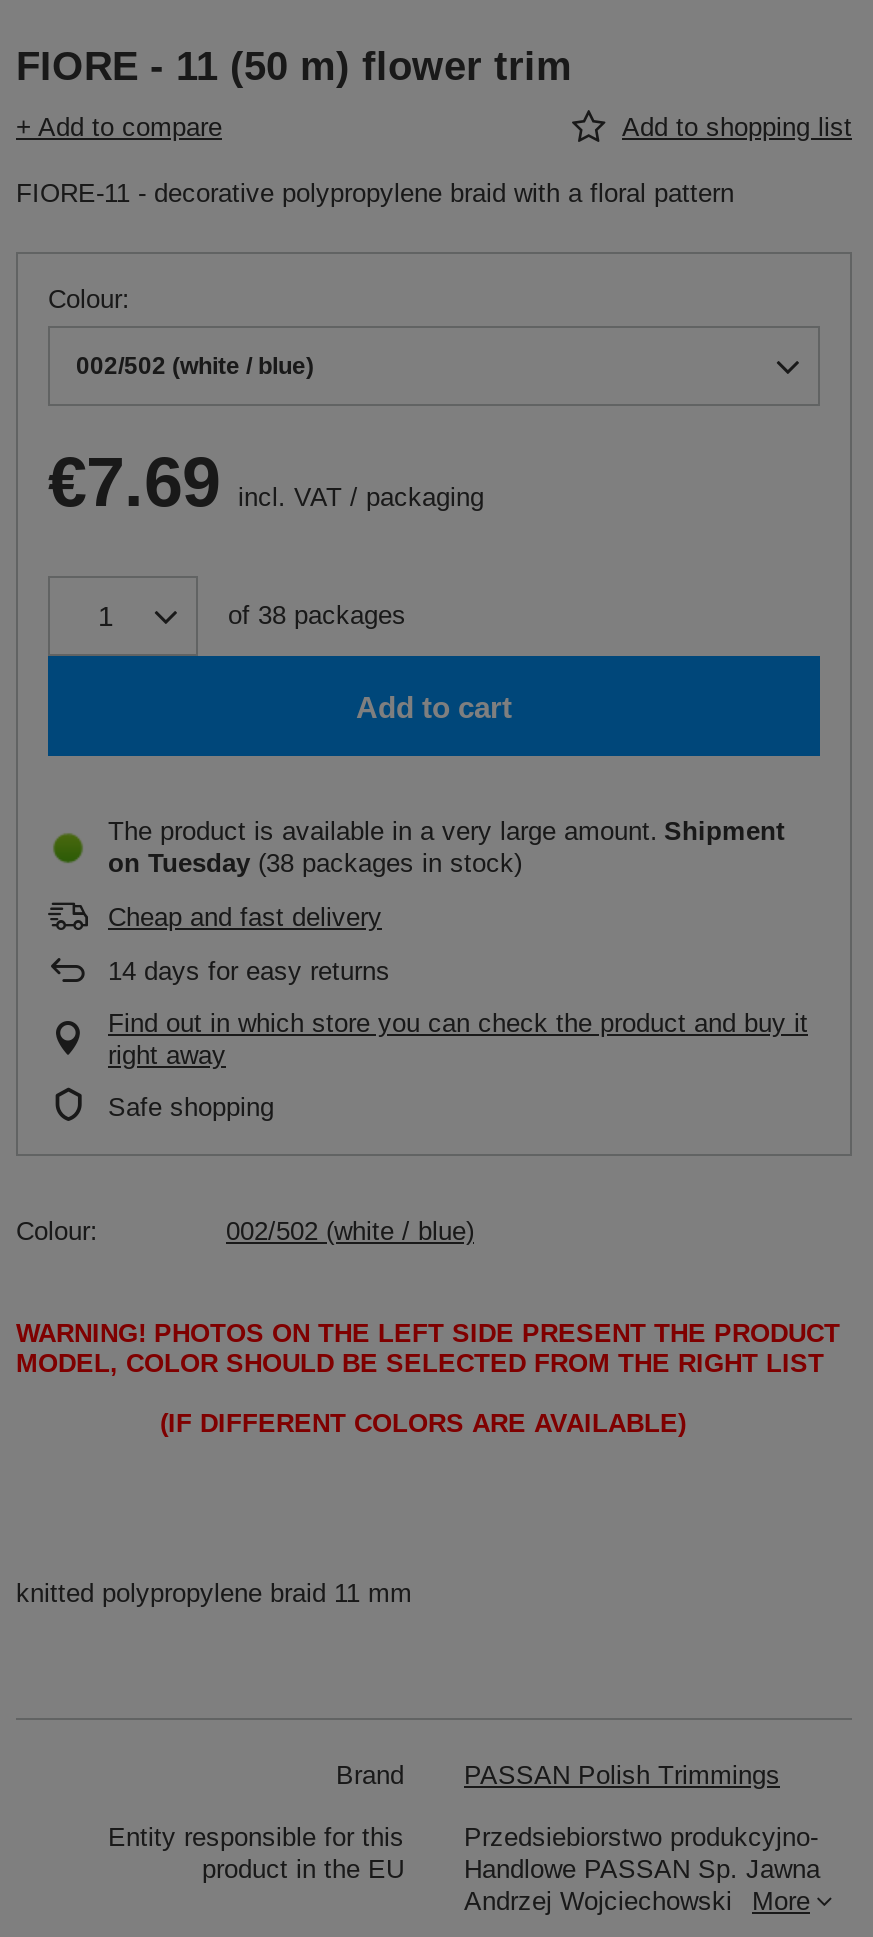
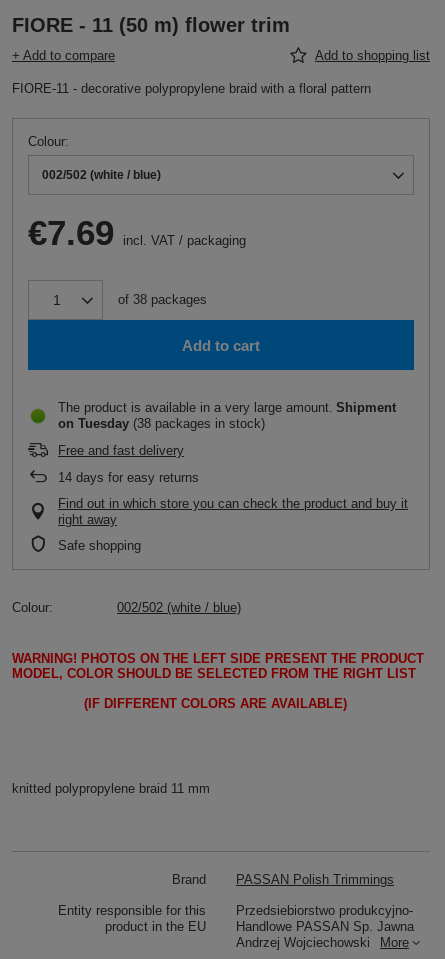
[108,902,382,932] Cheap and fast delivery -> [58,443,184,458] Free and fast delivery

